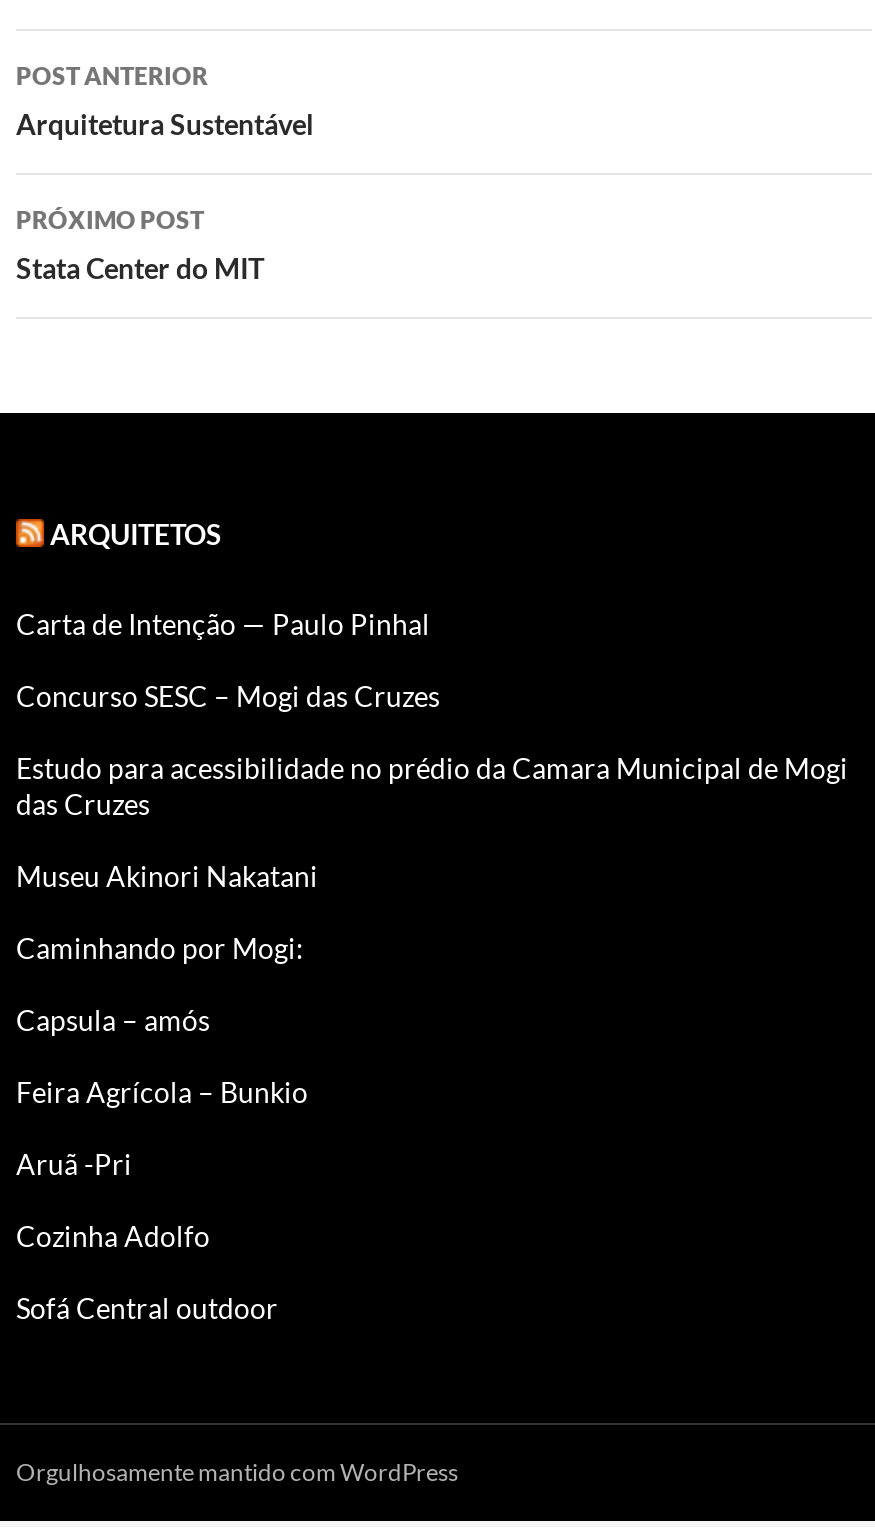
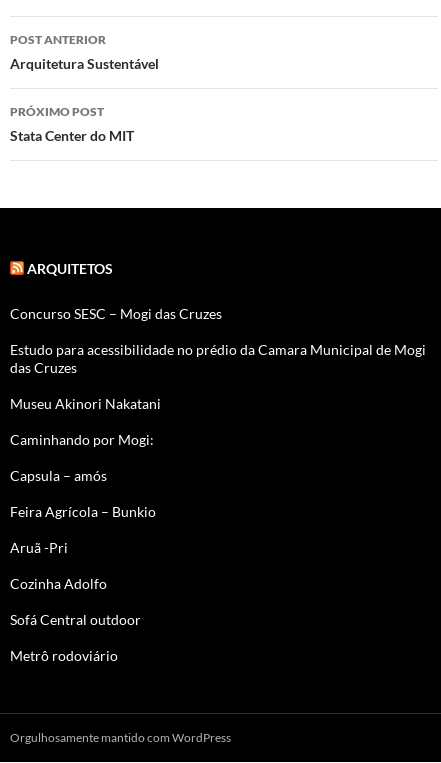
[16,607,430,641] Carta de Intenção — Paulo Pinhal -> none
moved [16,679,848,1325] -> [10,305,426,628]: Concurso SESC – Mogi das Cruzes | Estudo para acessibilidade no prédio da Camara Municipal de Mogi | das Cruzes | ... | Cozinha Adolfo | Sofá Central outdoor
none -> [10,647,118,664] Metrô rodoviário

